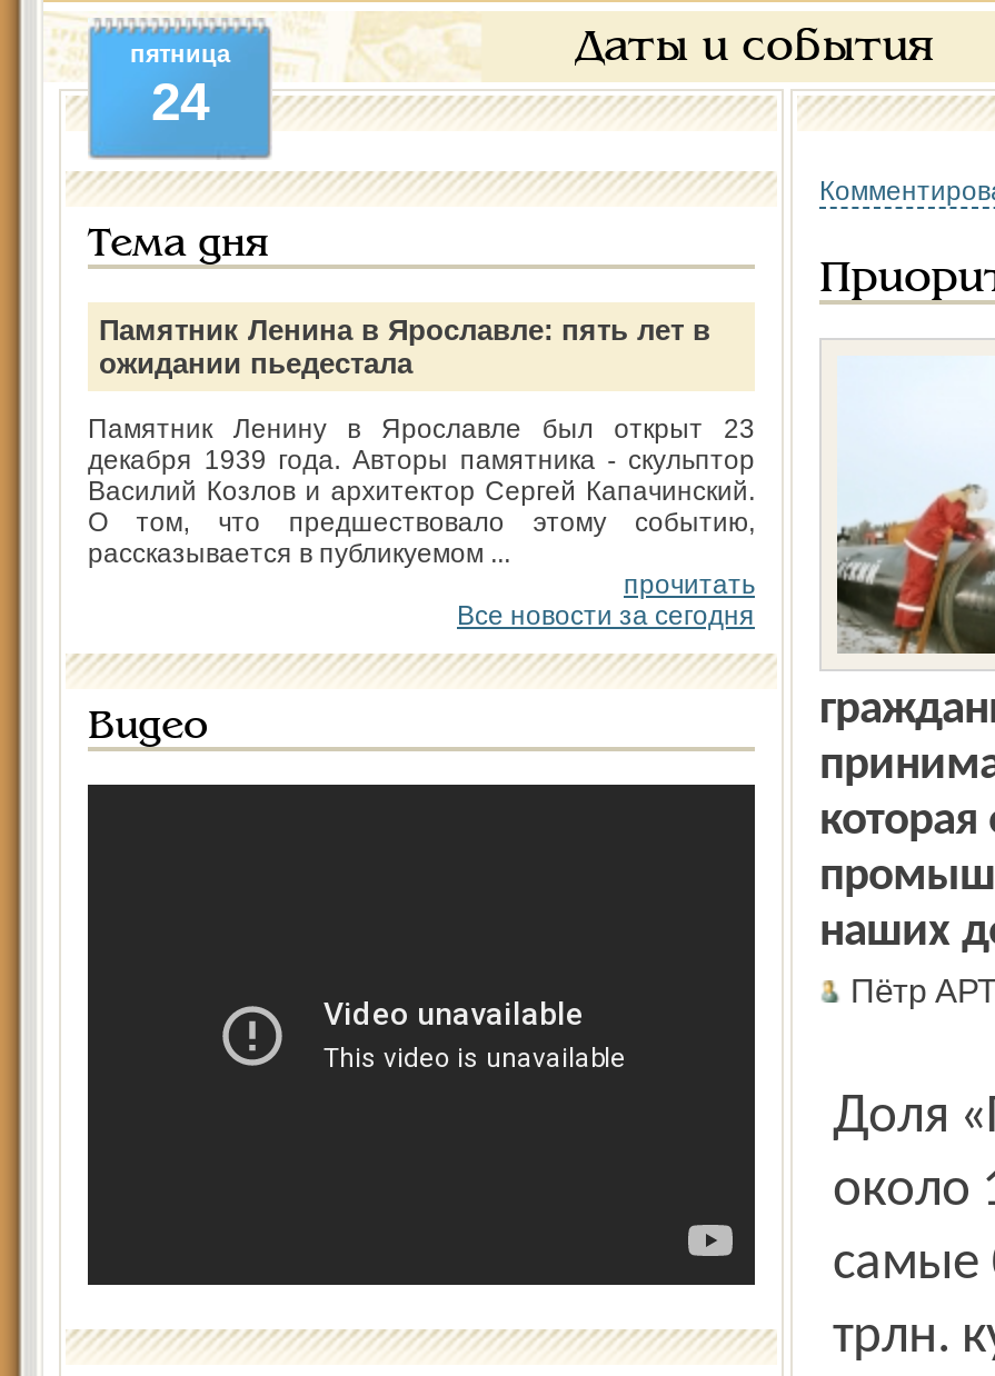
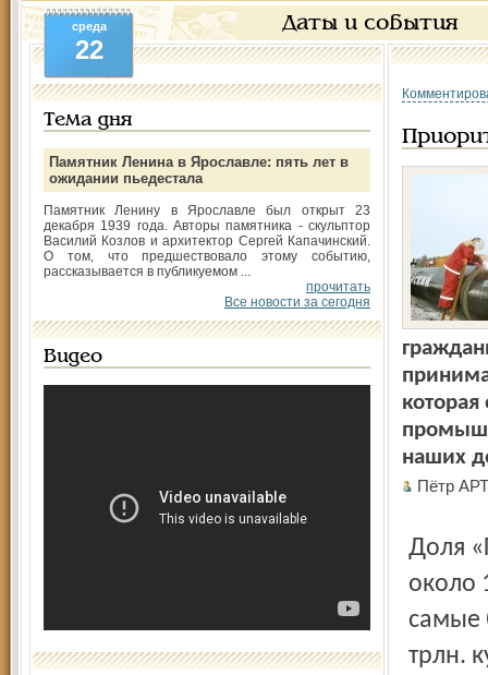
[130,40,230,131] пятница | 24 -> [71,20,106,64] среда | 22

